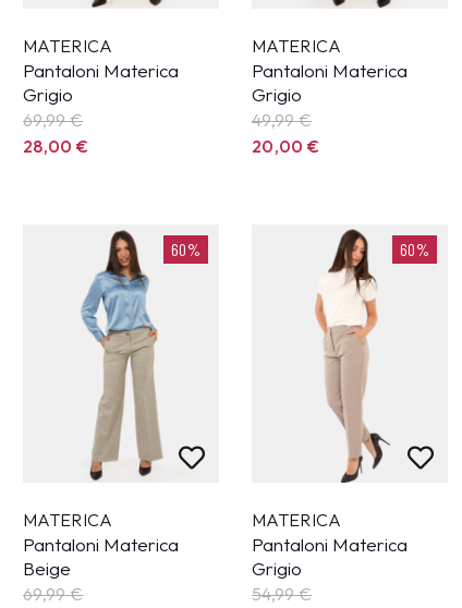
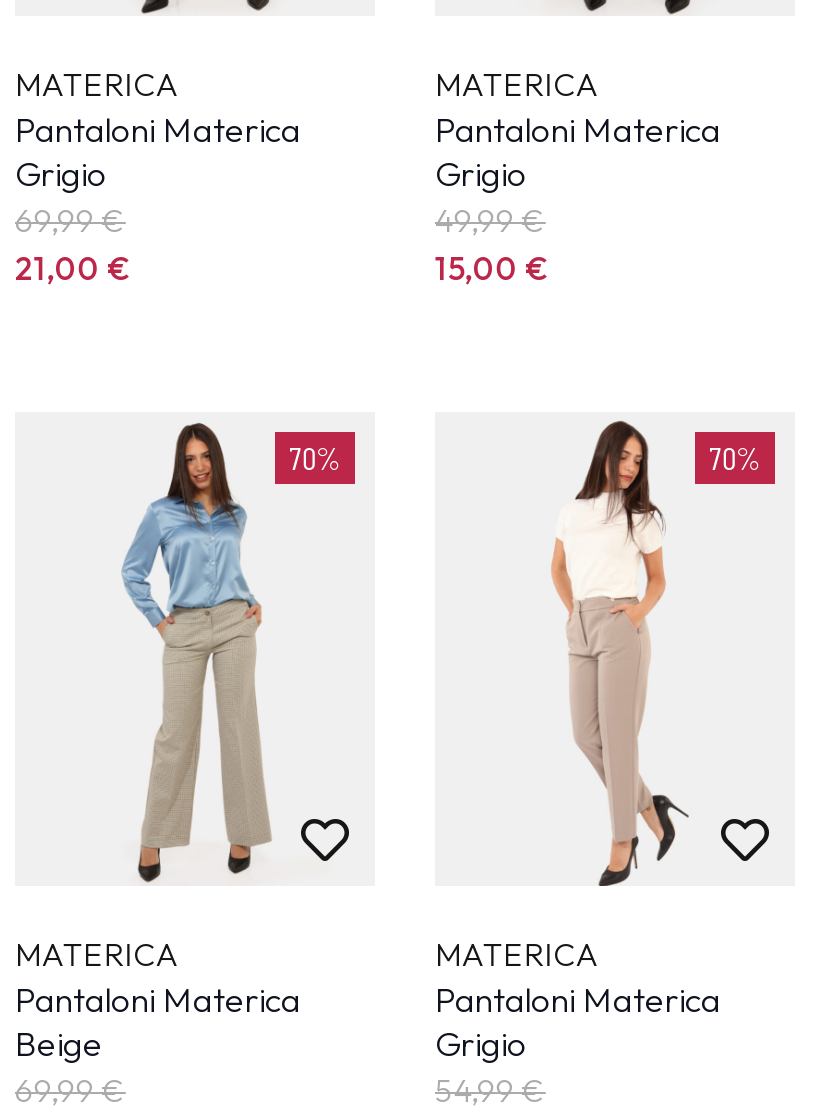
[23,136,89,157] 28,00 € -> [15,249,130,289] 21,00 €
[252,136,320,157] 20,00 € -> [435,249,548,289] 15,00 €
[171,239,200,260] 60% -> [289,439,341,477] 70%
[400,239,429,260] 60% -> [709,439,761,477] 70%

